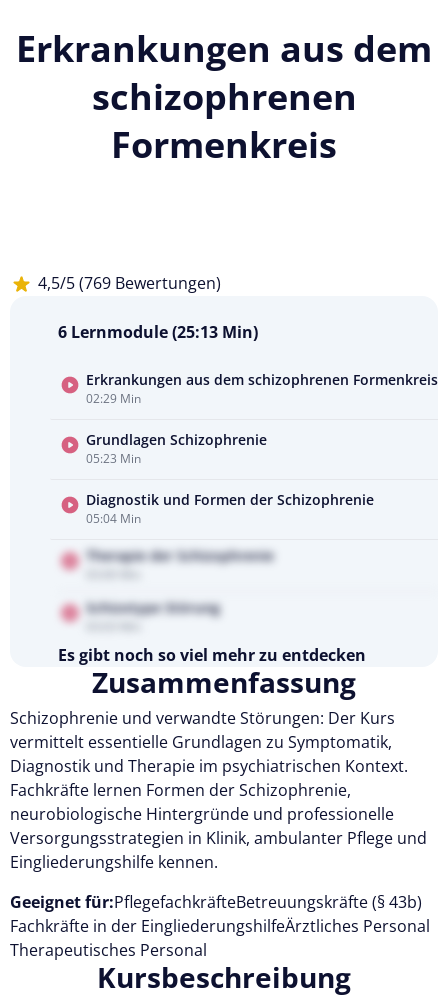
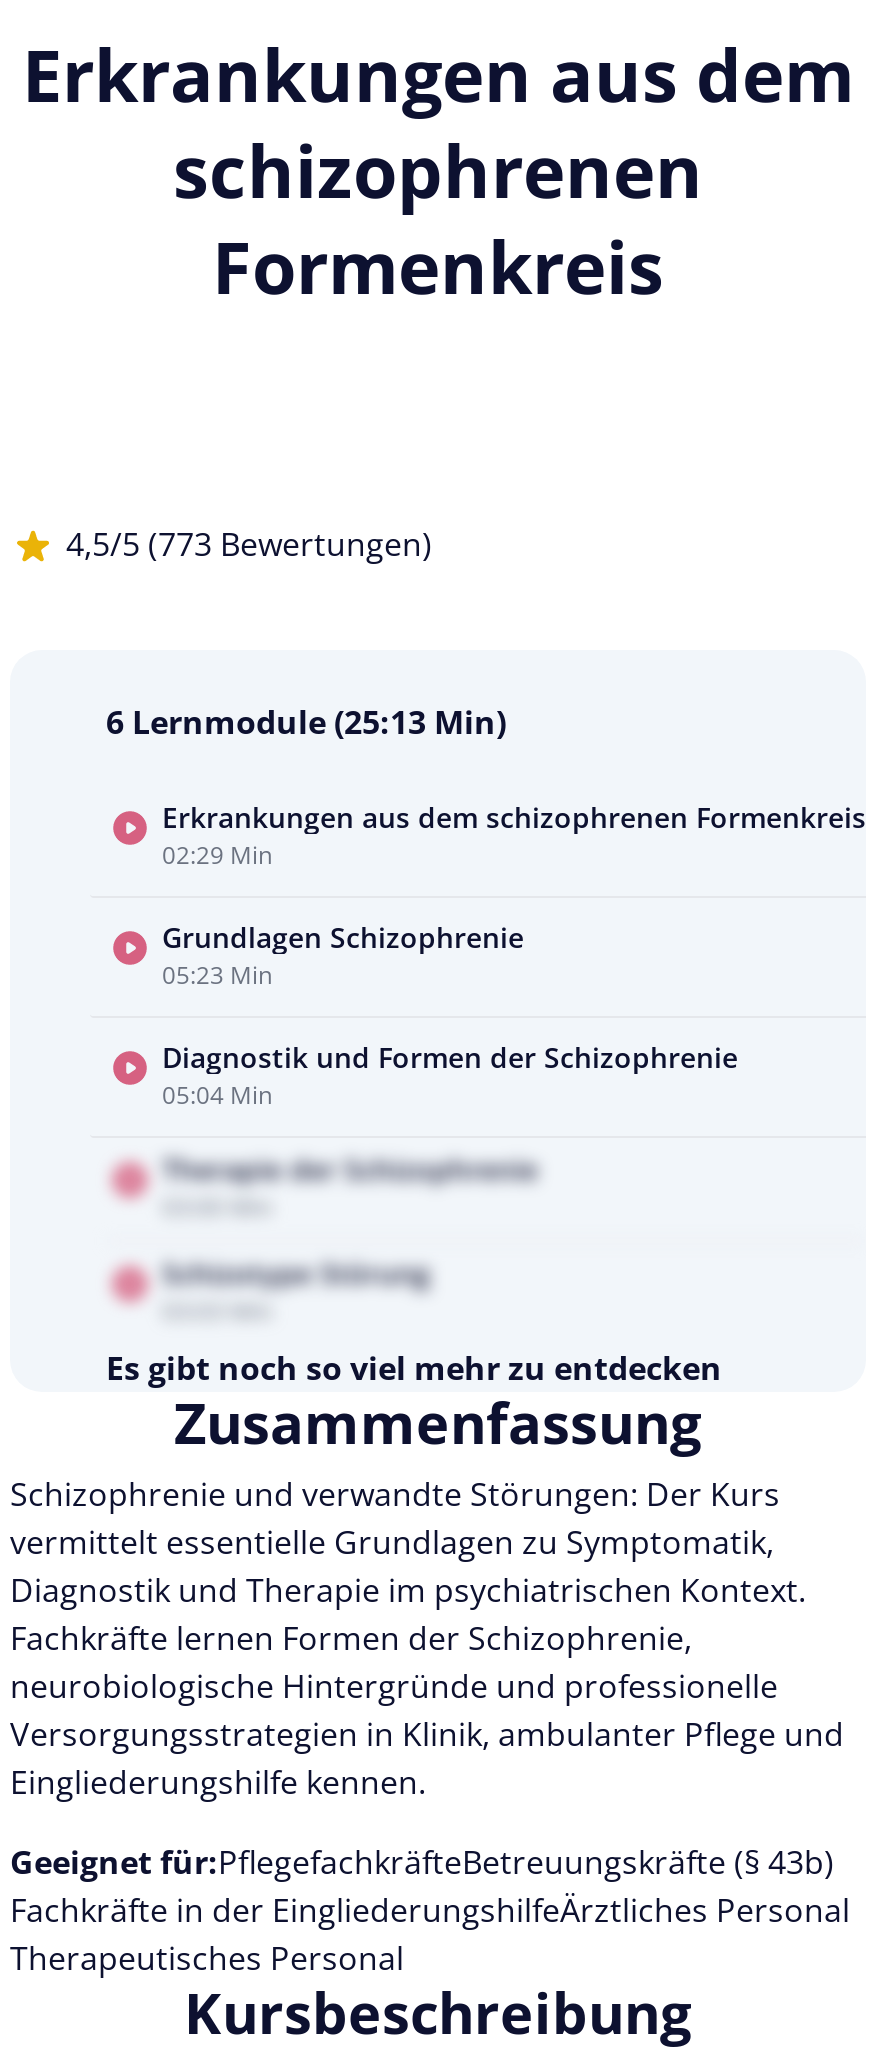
[38,272,221,294] 4,5/5 (769 Bewertungen) -> [66,522,432,566] 4,5/5 (773 Bewertungen)

